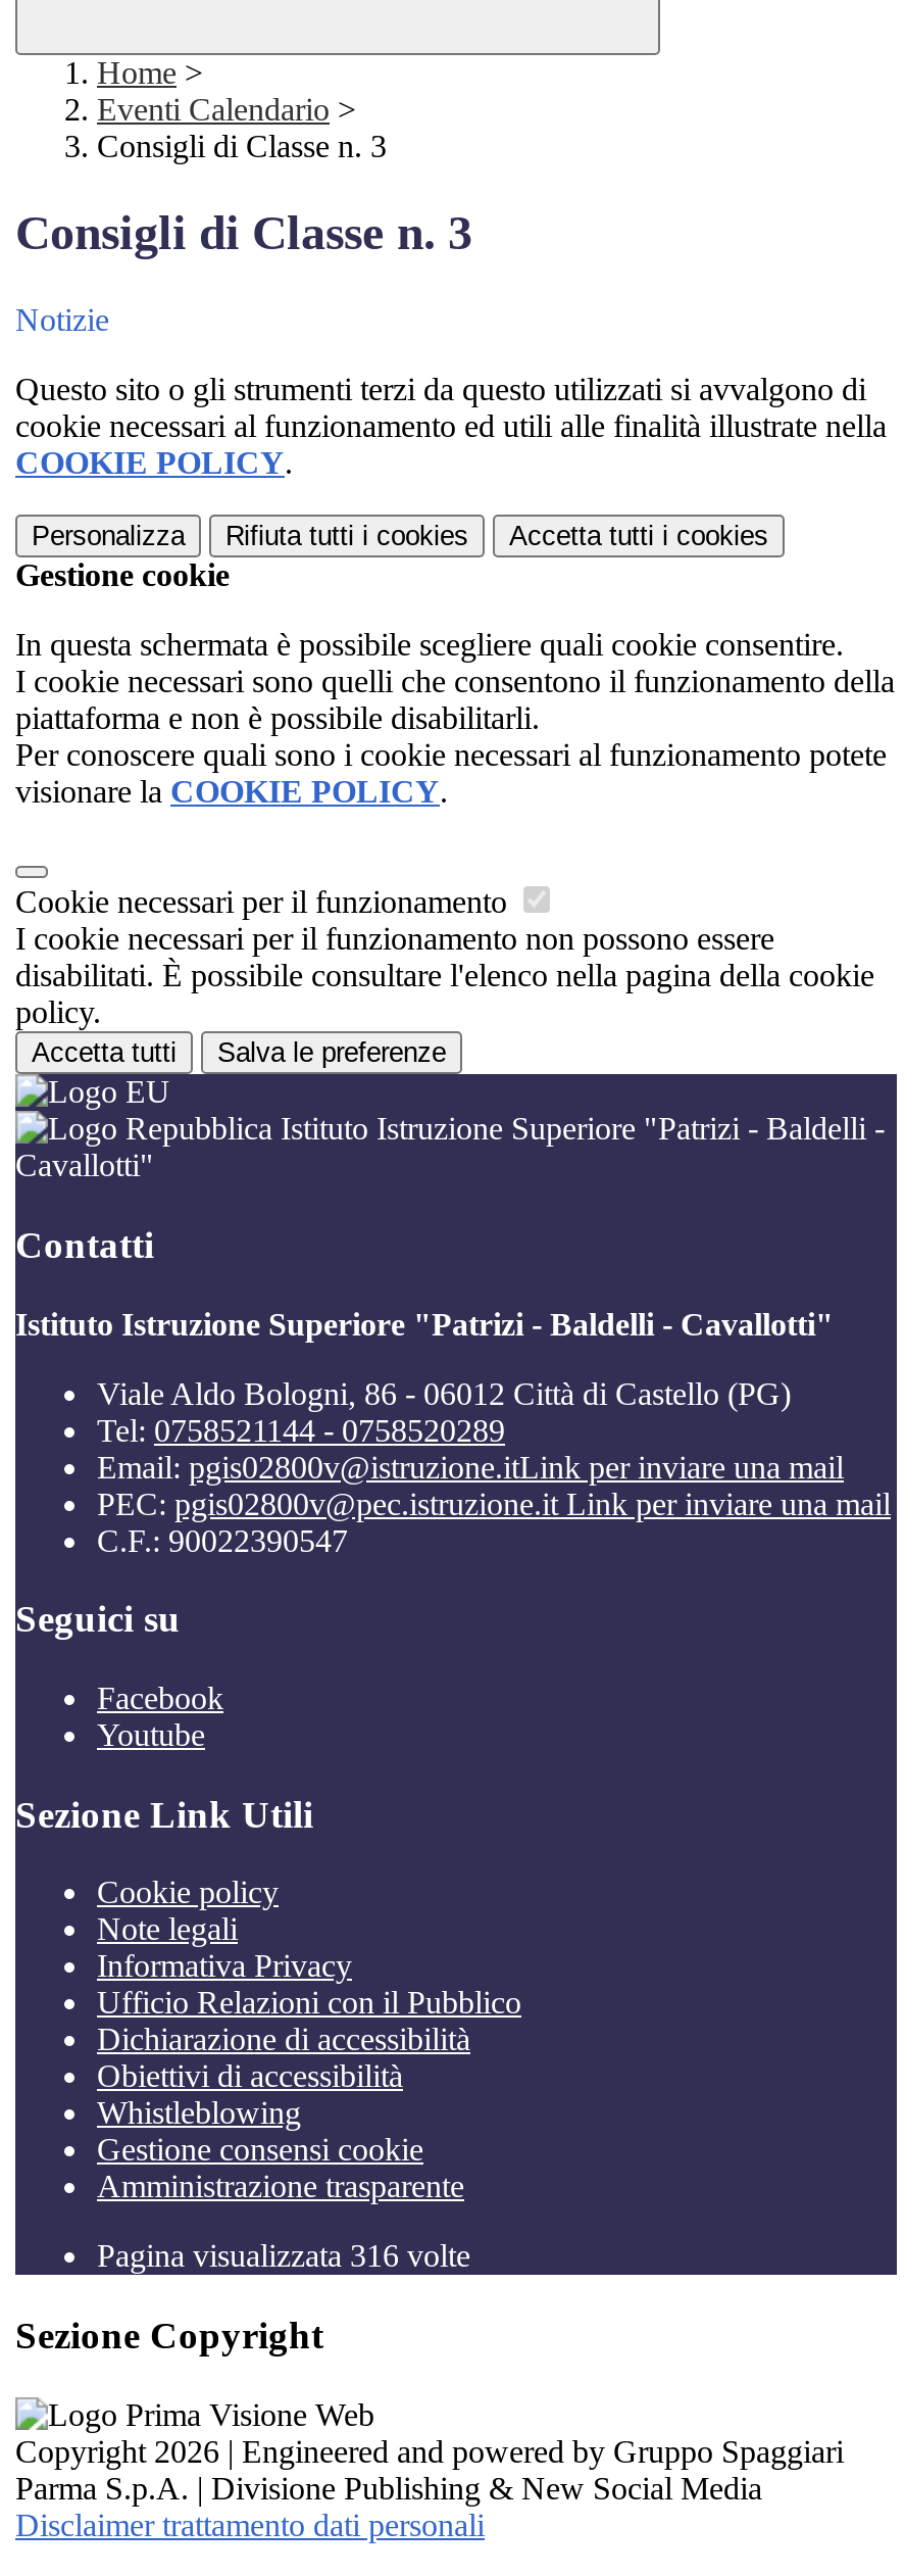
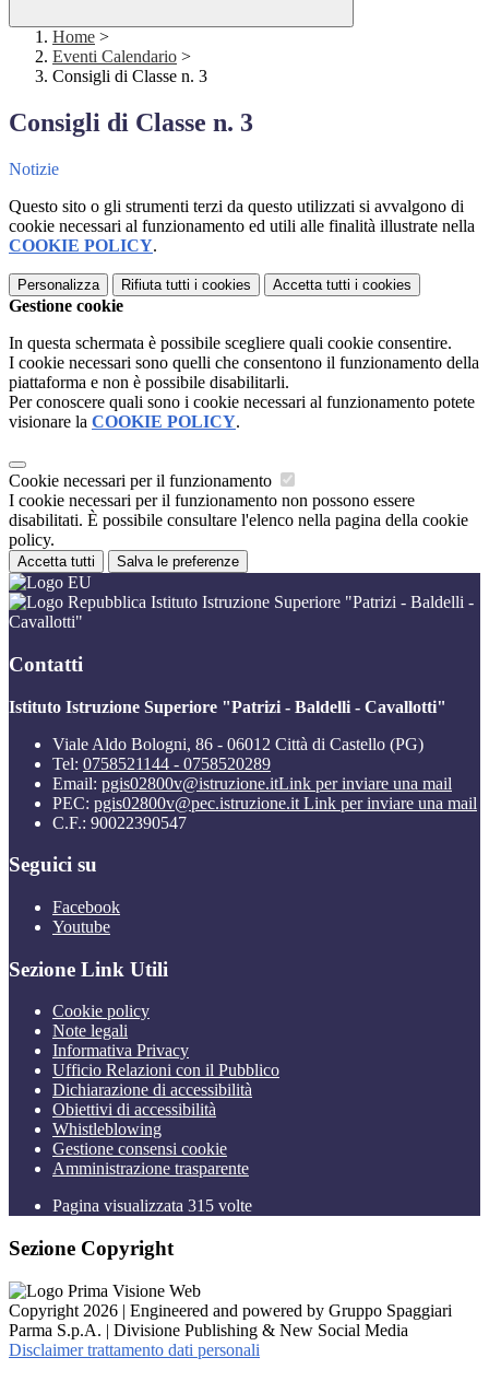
[97,2239,470,2274] Pagina visualizzata 316 volte -> [52,1197,252,1215] Pagina visualizzata 315 volte

